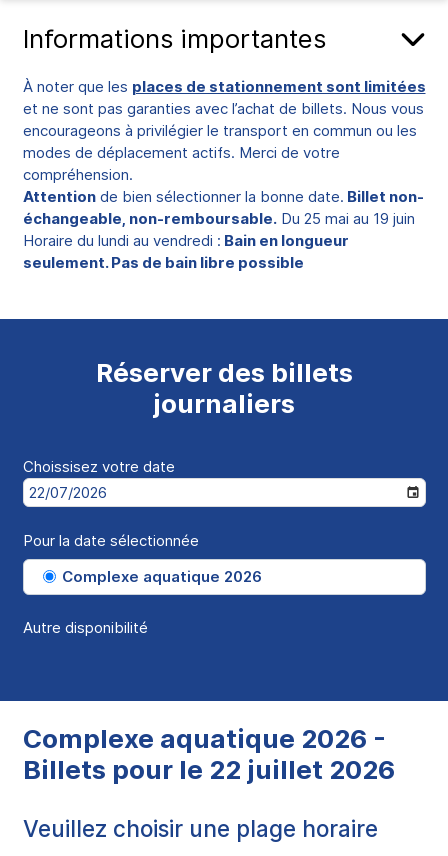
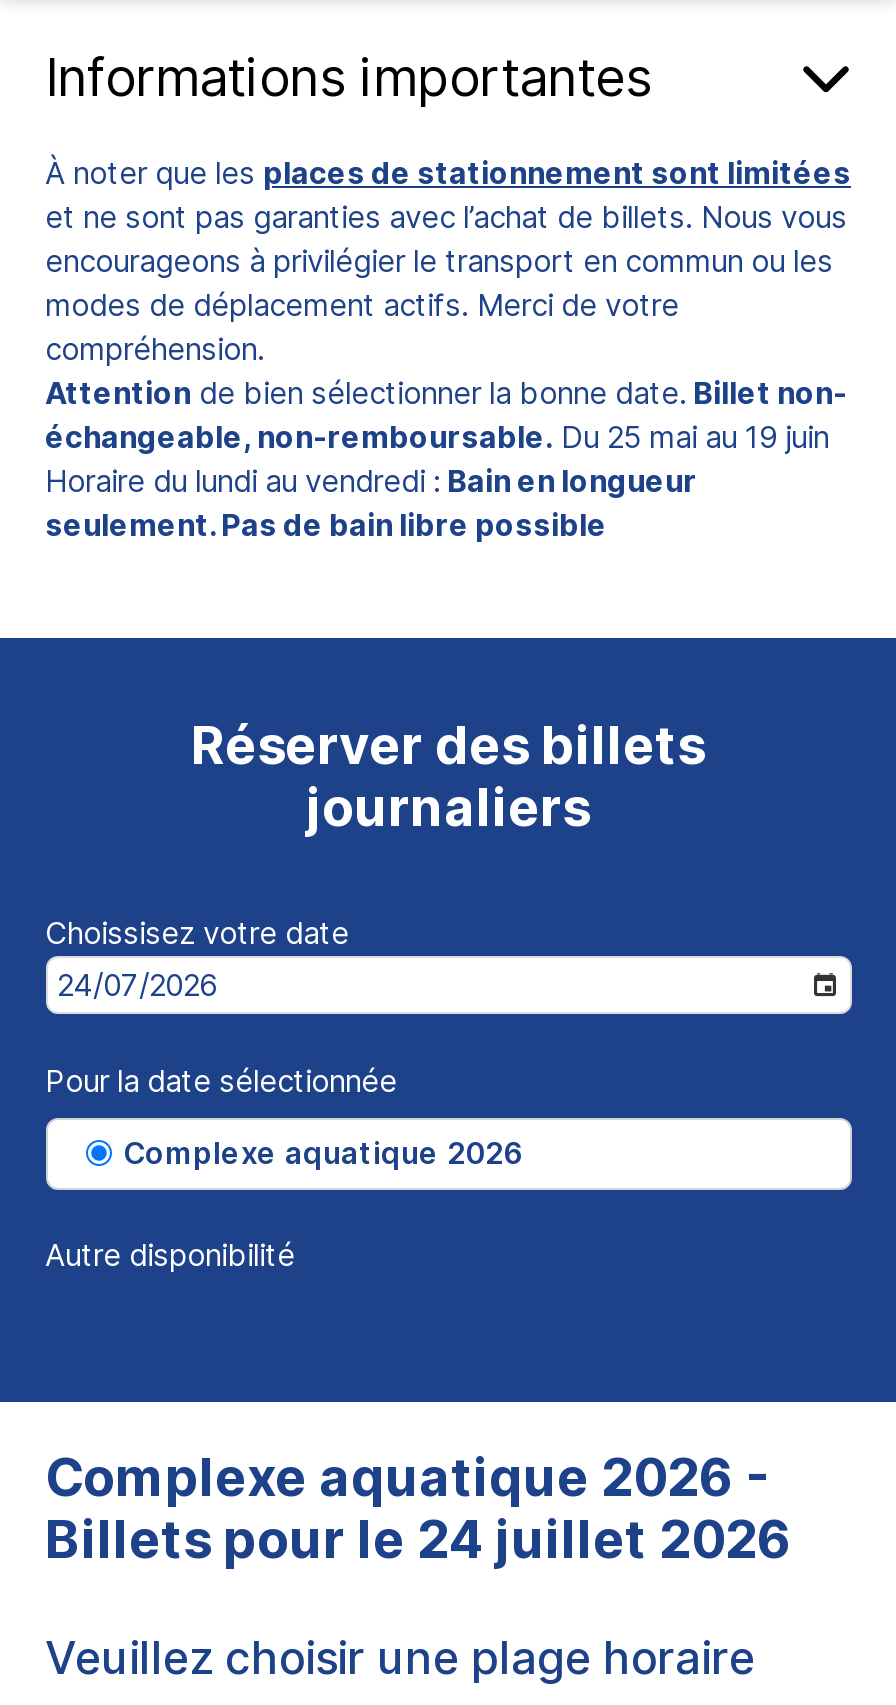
[22,754,394,785] Billets pour le 22 juillet 2026 -> [45,1508,791,1570] Billets pour le 24 juillet 2026

